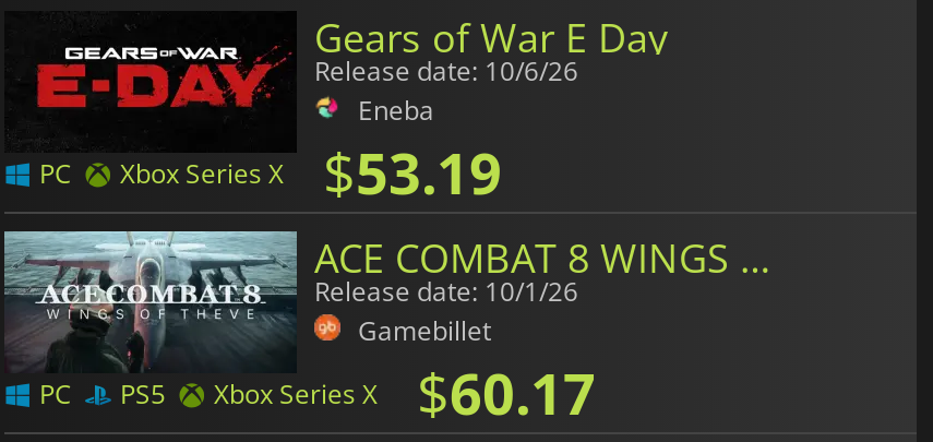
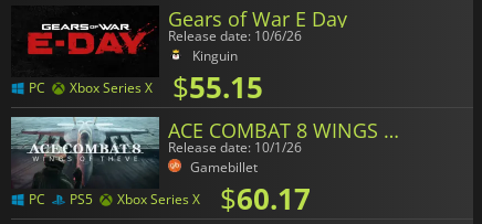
[358,91,434,128] Eneba -> [192,46,237,65] Kinguin
[39,134,502,212] PC Xbox Series X $53.19 -> [29,68,263,107] PC Xbox Series X $55.15

